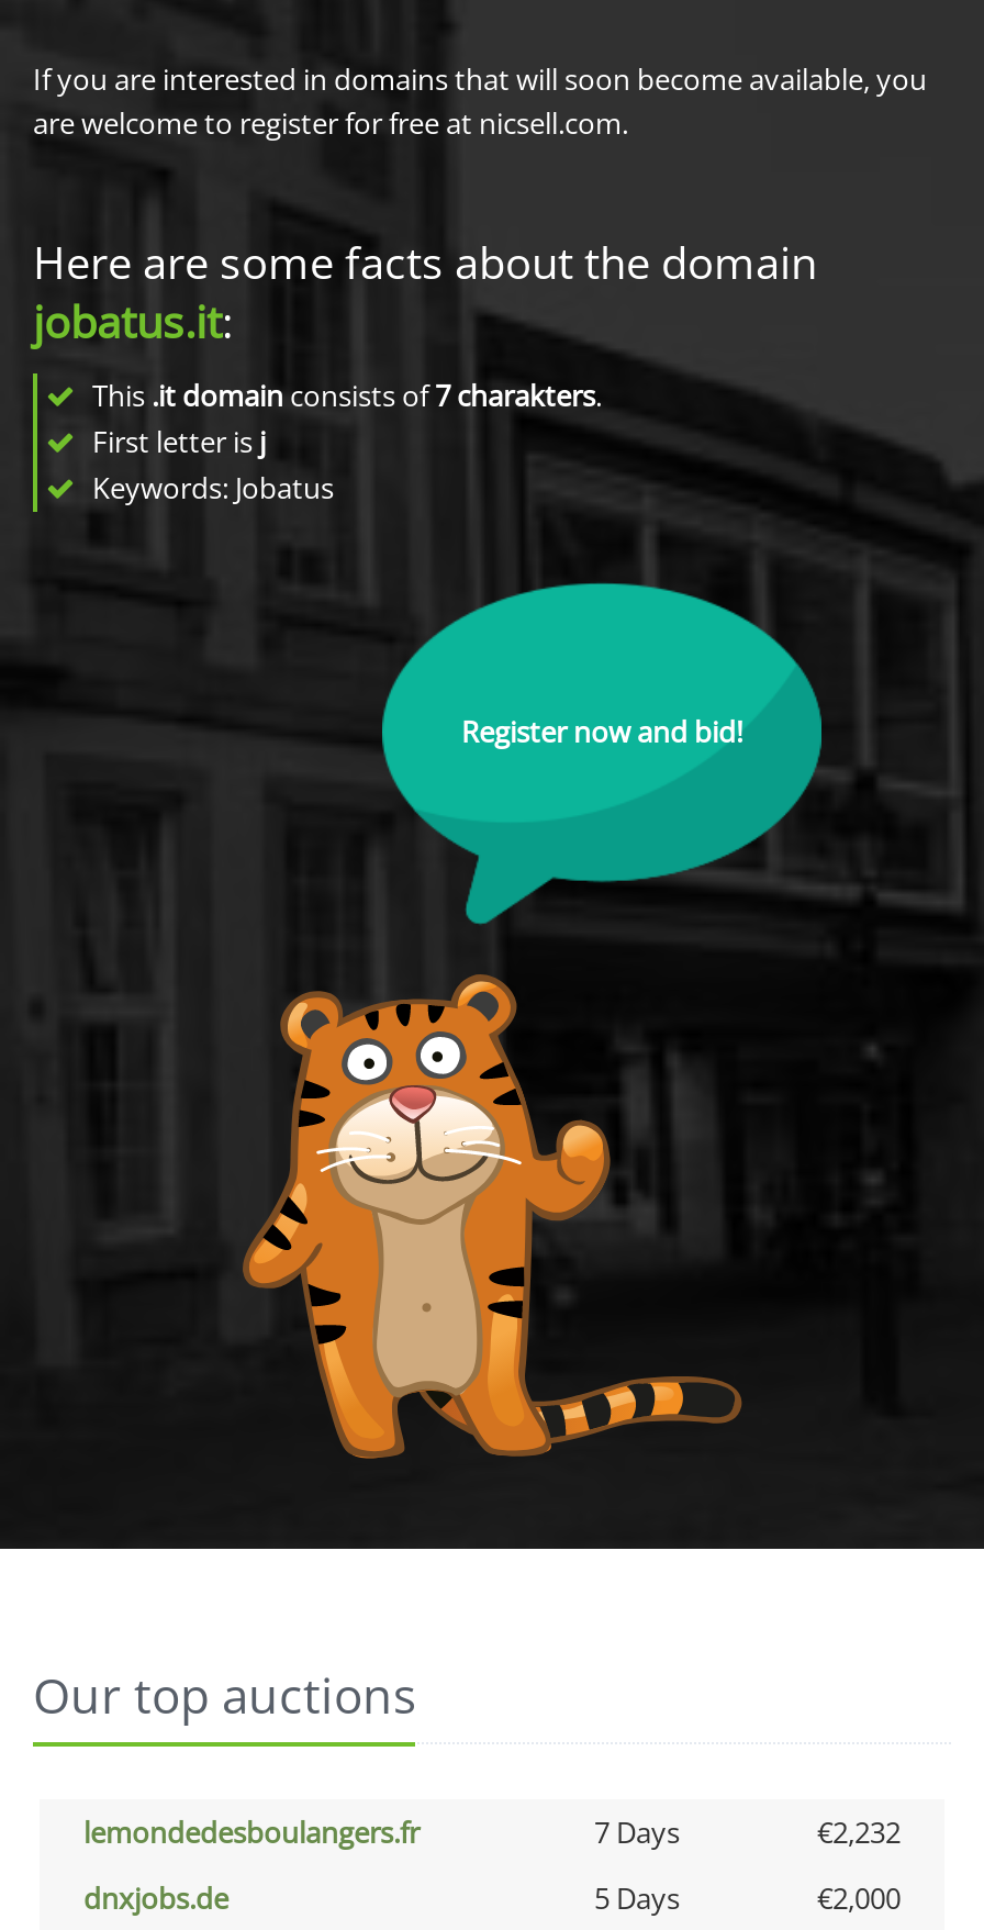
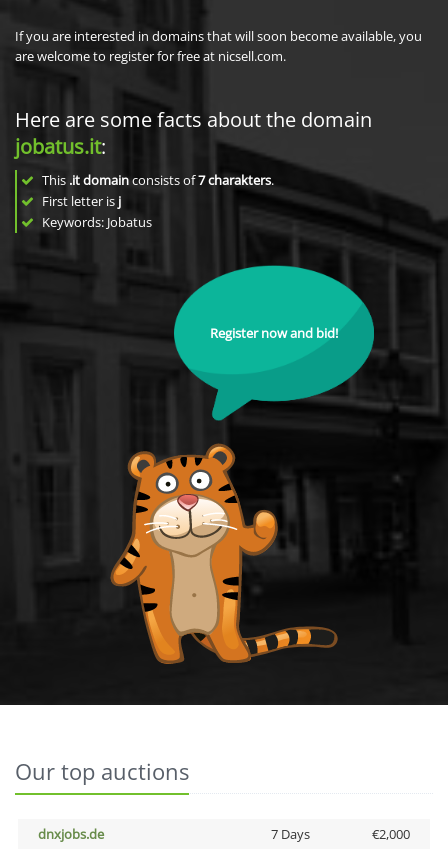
[83,1812,901,1852] lemondedesboulangers.fr | 7 Days | €2,232 -> none
[594,1878,680,1918] 5 Days -> [270,825,309,843] 7 Days

